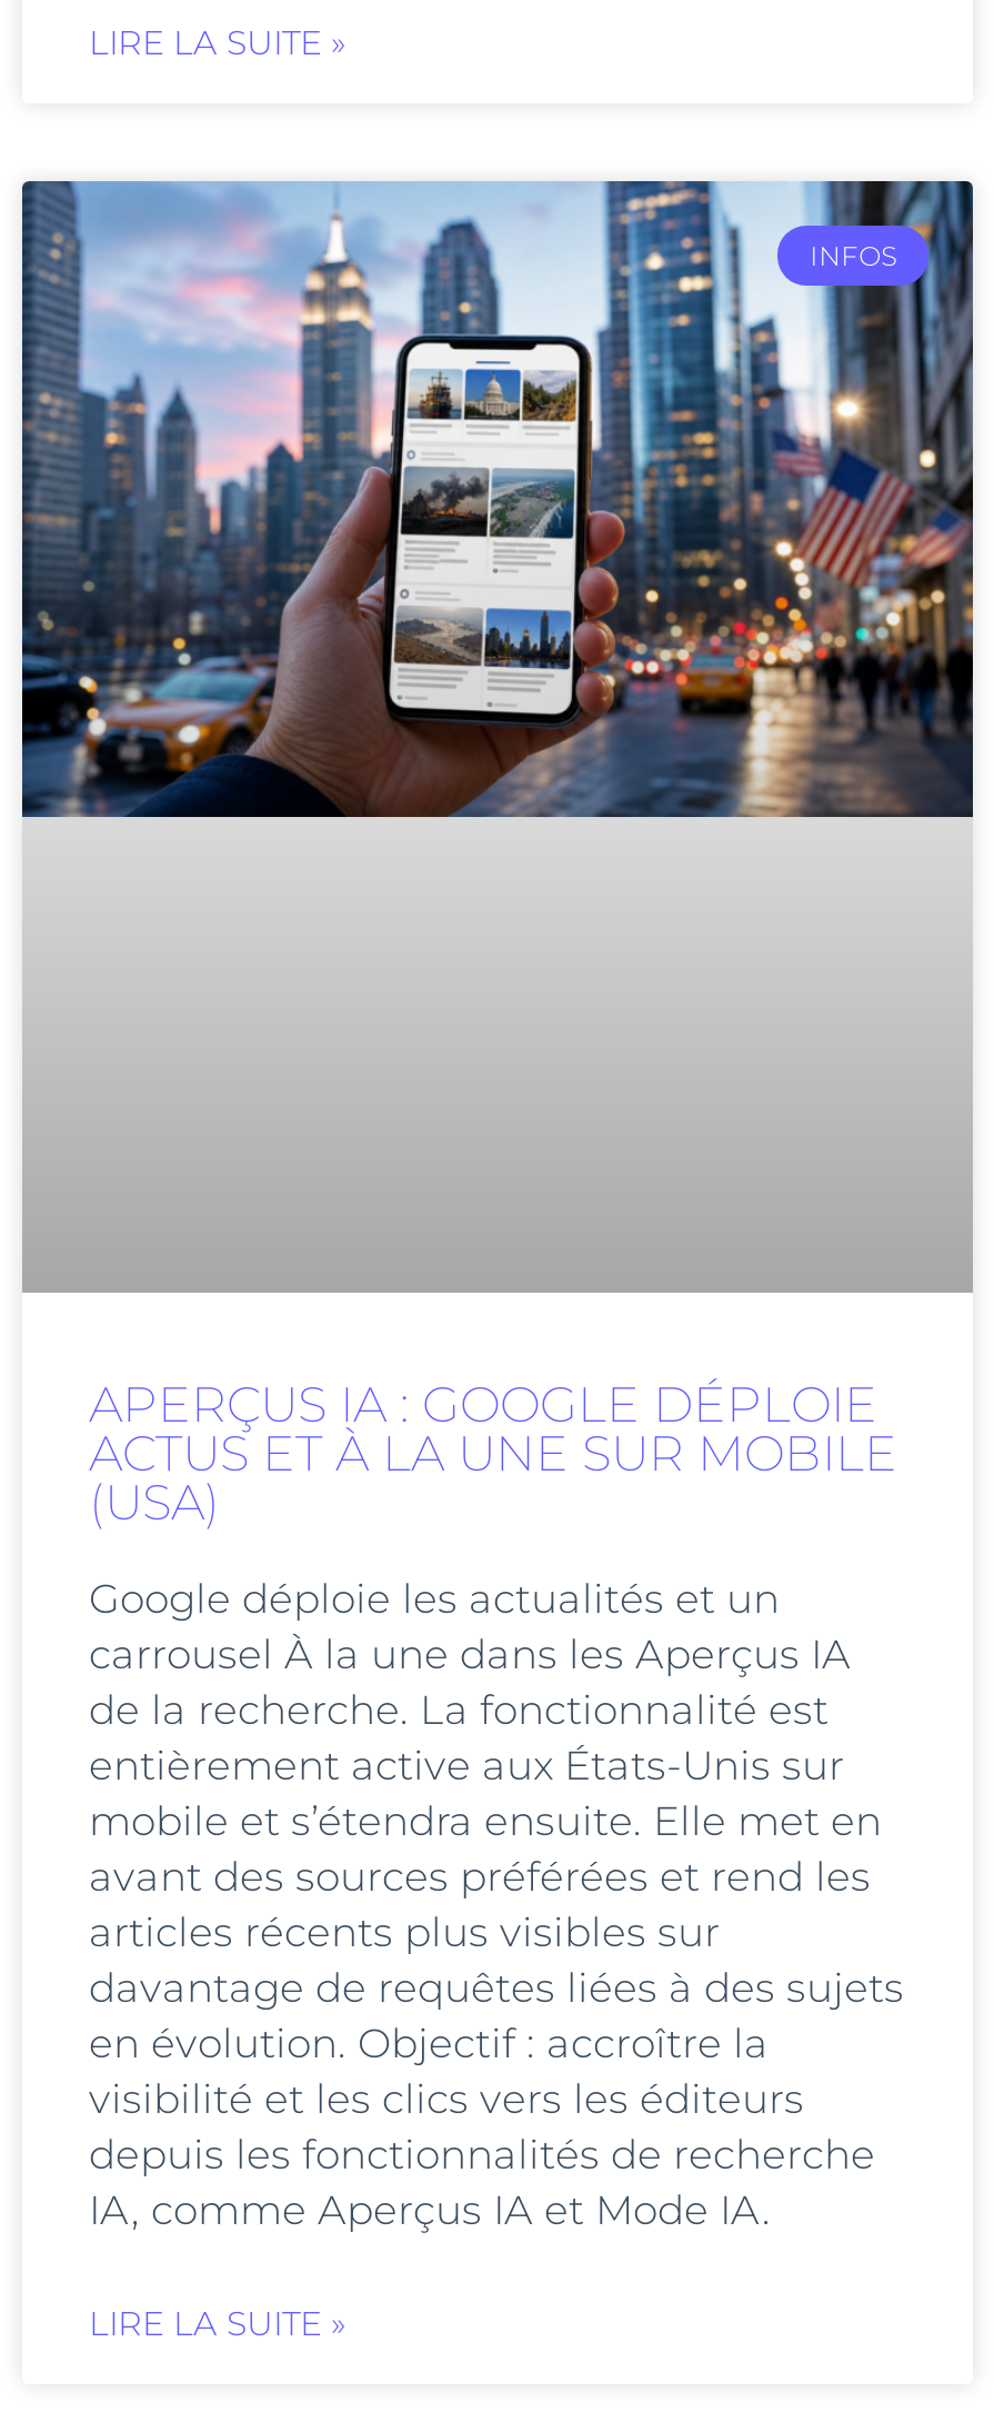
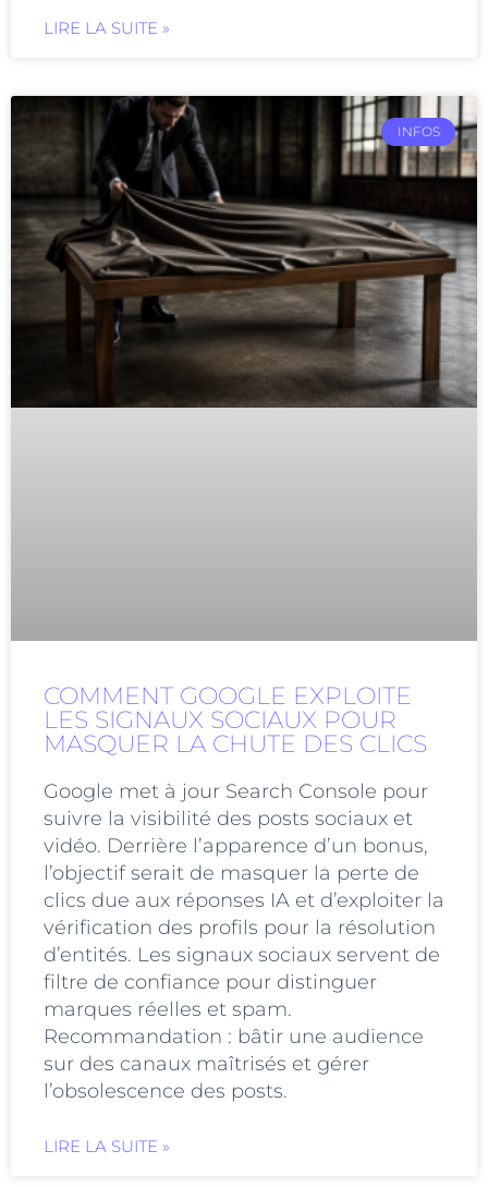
[20,178,975,818] [image] -> [10,95,478,409] [image]
[89,1376,897,1534] APERÇUS IA : GOOGLE DÉPLOIE | ACTUS ET À LA UNE SUR MOBILE | (USA) -> [44,681,427,759] COMMENT GOOGLE EXPLOITE | LES SIGNAUX SOCIAUX POUR | MASQUER LA CHUTE DES CLICS
[89,1576,904,2236] Google déploie les actualités et un | carrousel À la une dans les Aperçus IA | de la recherche. La fonctionnalité est | entièrement active aux États-Unis sur | mobile et s’étendra ensuite. Elle met en | avant des sources préférées et rend les | articles récents plus visibles sur | davantage de requêtes liées à des sujets | en évolution. Objectif : accroître la | visibilité et les clics vers les éditeurs | depuis les fonctionnalités de recherche | IA, comme Aperçus IA et Mode IA. -> [44,779,444,1103] Google met à jour Search Console pour | suivre la visibilité des posts sociaux et | vidéo. Derrière l’apparence d’un bonus, | l’objectif serait de masquer la perte de | clics due aux réponses IA et d’exploiter la | vérification des profils pour la résolution | d’entités. Les signaux sociaux servent de | filtre de confiance pour distinguer | marques réelles et spam. | Recommandation : bâtir une audience | sur des canaux maîtrisés et gérer | l’obsolescence des posts.

